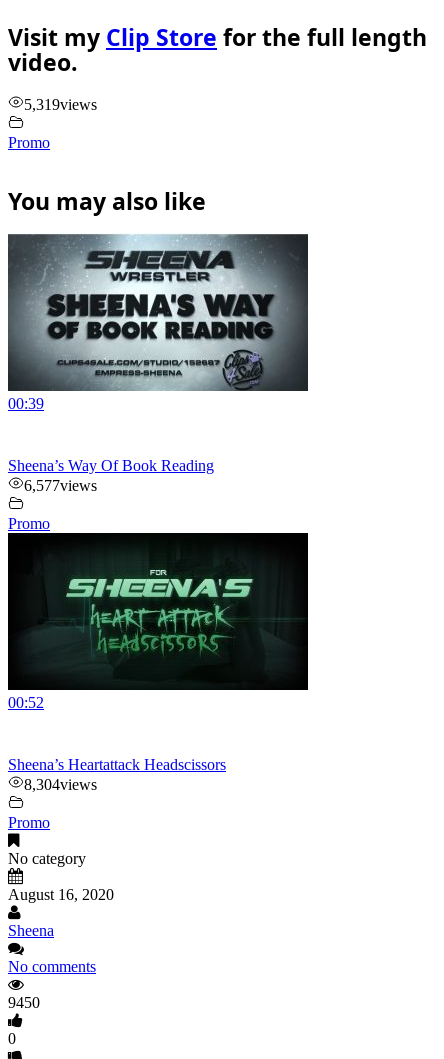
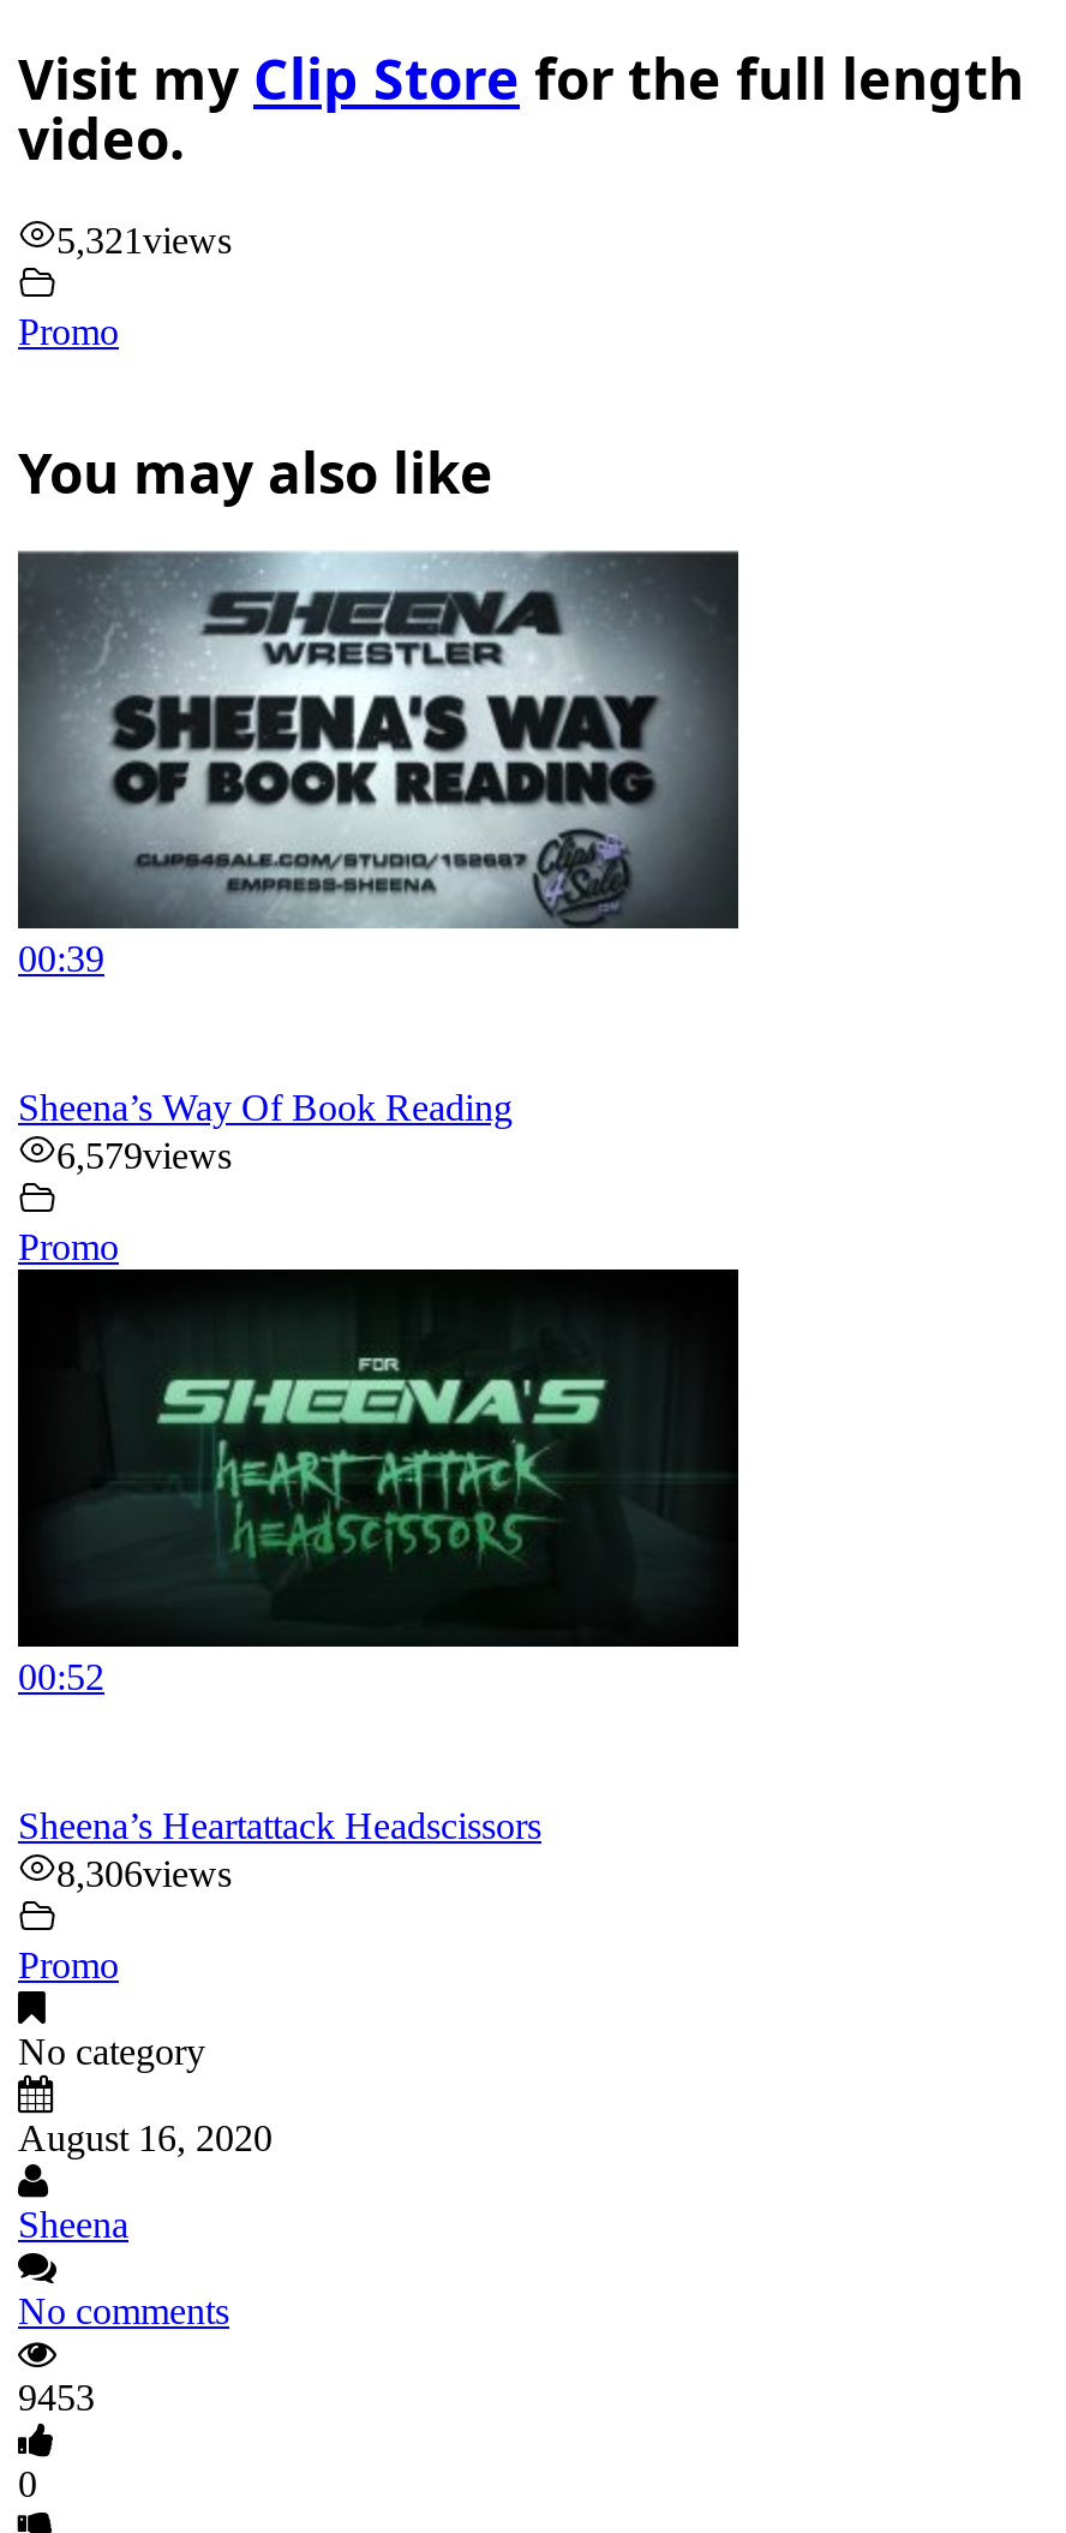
[24,96,97,113] 5,319 views -> [56,220,232,261] 5,321 views
[24,477,97,494] 6,577views -> [56,1135,232,1176] 6,579views
[24,776,97,793] 8,304views -> [56,1854,232,1895] 8,306views
[8,994,40,1011] 9450 -> [18,2377,95,2418] 9453

